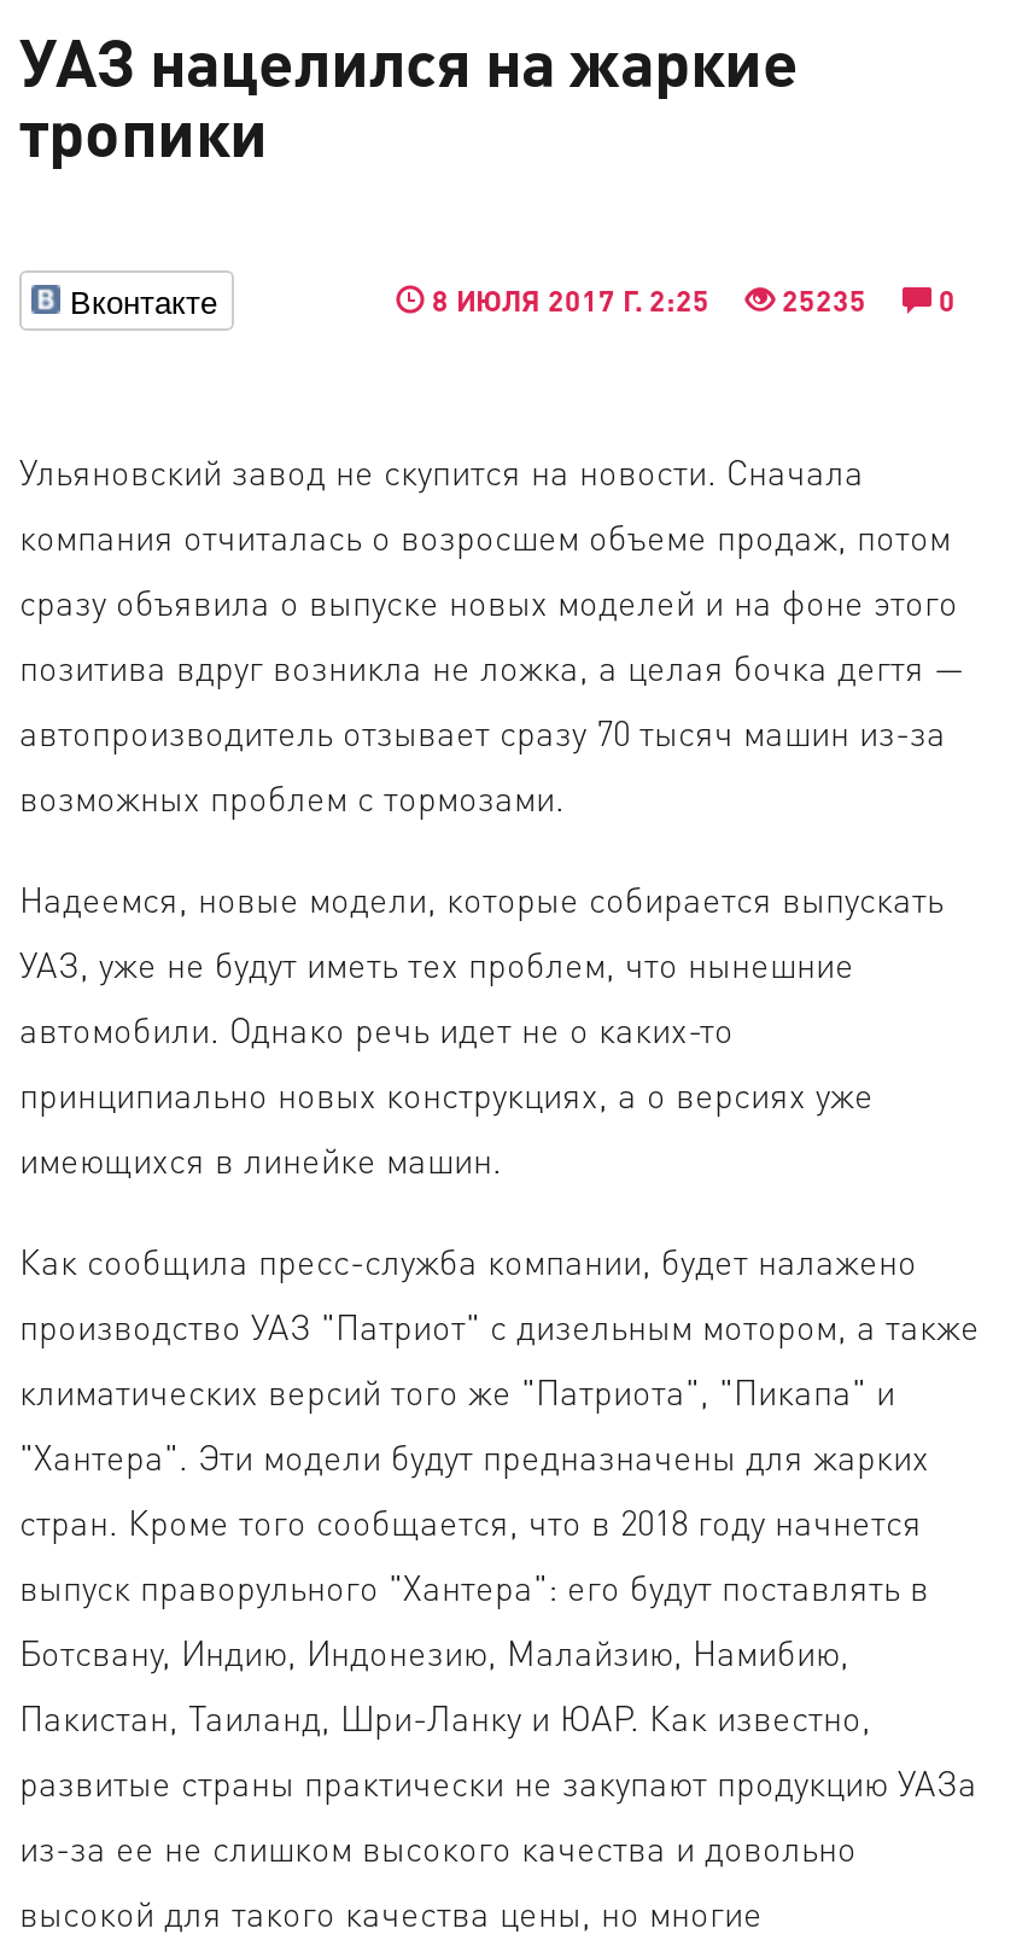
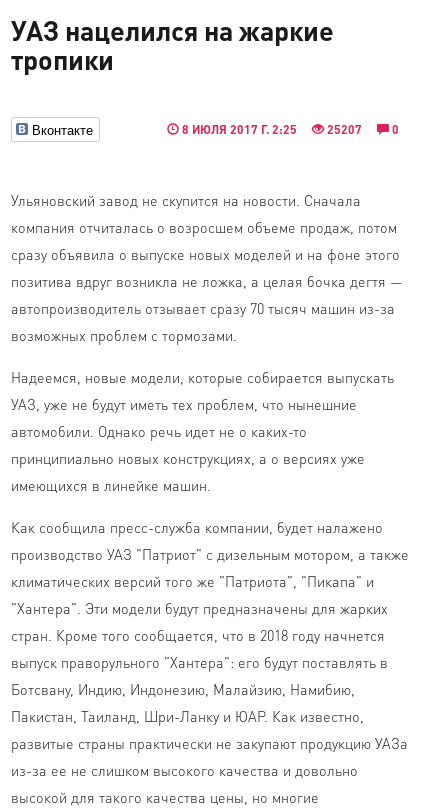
[425,282,956,318] 8 ИЮЛЯ 2017 Г. 2:25 25235 0 -> [179,122,399,137] 8 ИЮЛЯ 2017 Г. 2:25 25207 0

